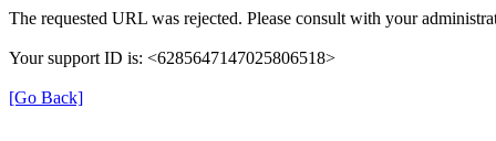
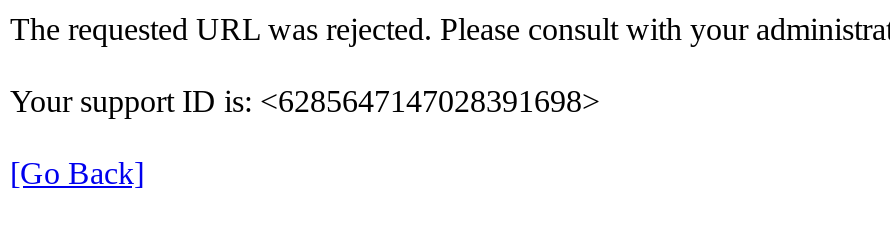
[9,48,335,67] Your support ID is: <6285647147025806518> -> [10,84,600,118] Your support ID is: <6285647147028391698>

